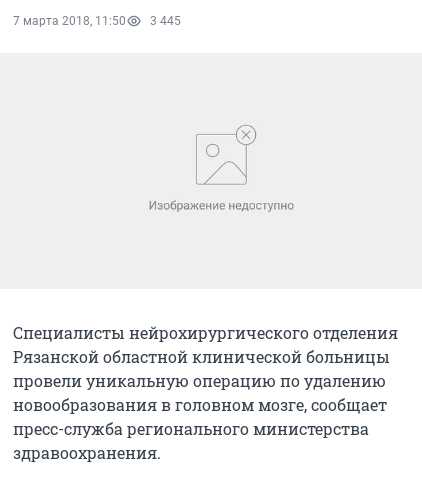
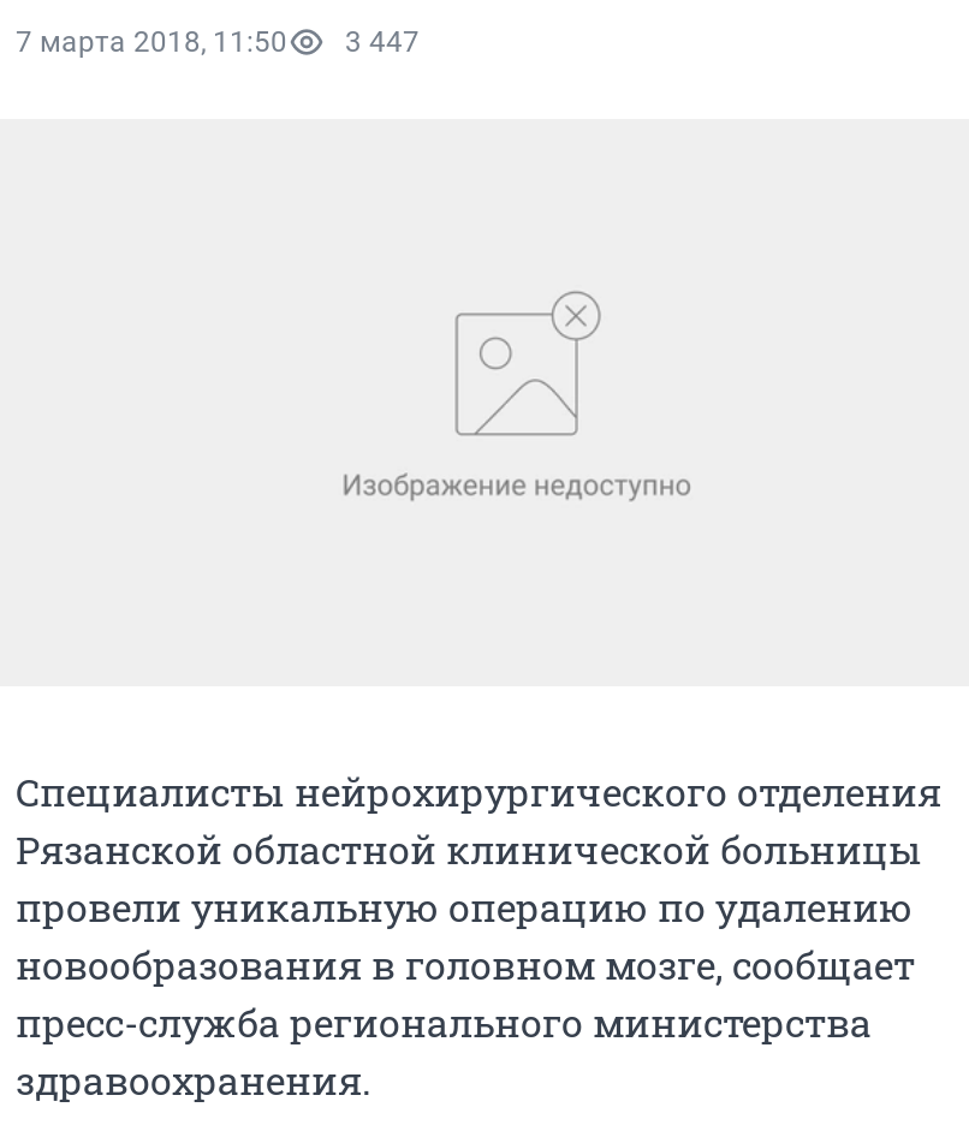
[13,14,181,28] 7 марта 2018, 11:50 3 445 -> [16,25,420,59] 7 марта 2018, 11:50 3 447

